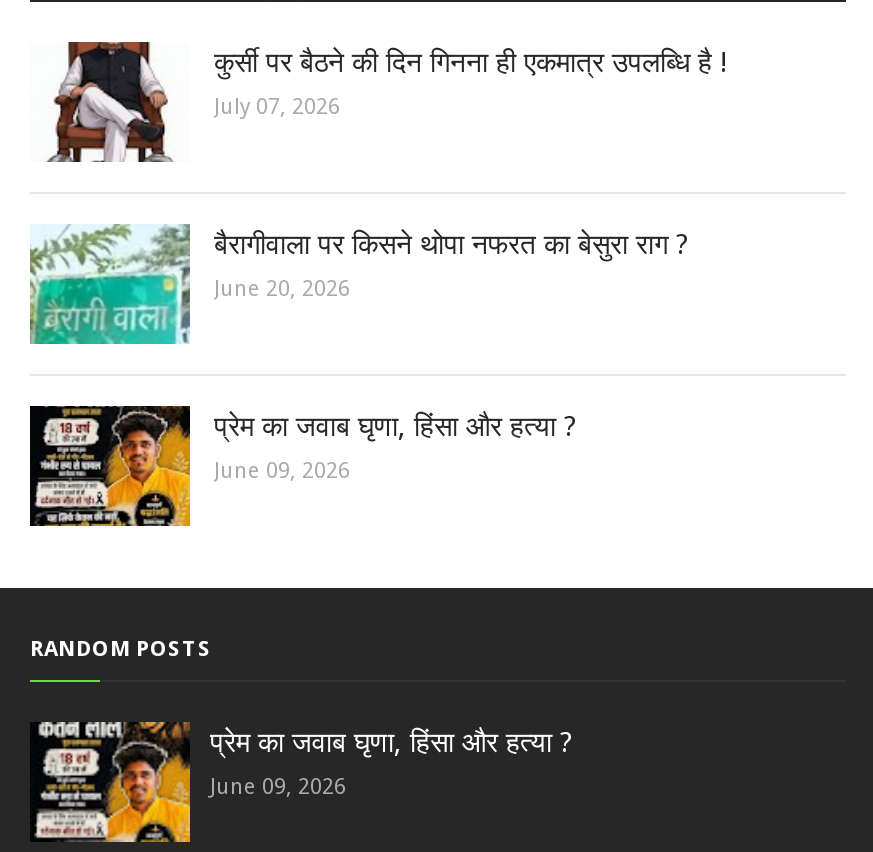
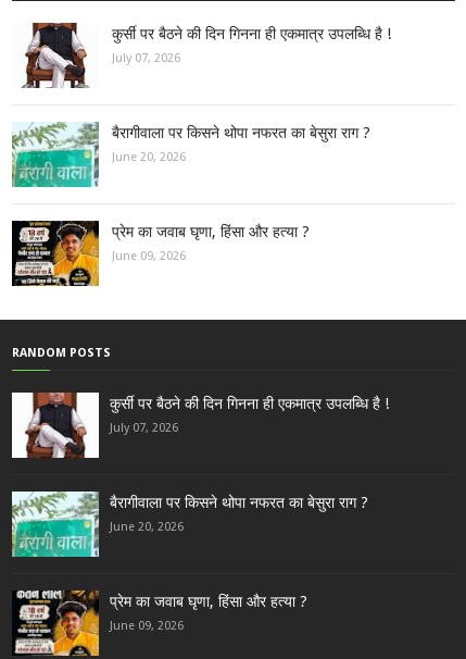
none -> [11,391,389,459] [image] | कुर्सी पर बैठने की दिन गिनना ही एकमात्र उपलब्धि है ! | July 07, 2026
none -> [11,490,368,558] [image] | बैरागीवाला पर किसने थोपा नफरत का बेसुरा राग ? | June 20, 2026

